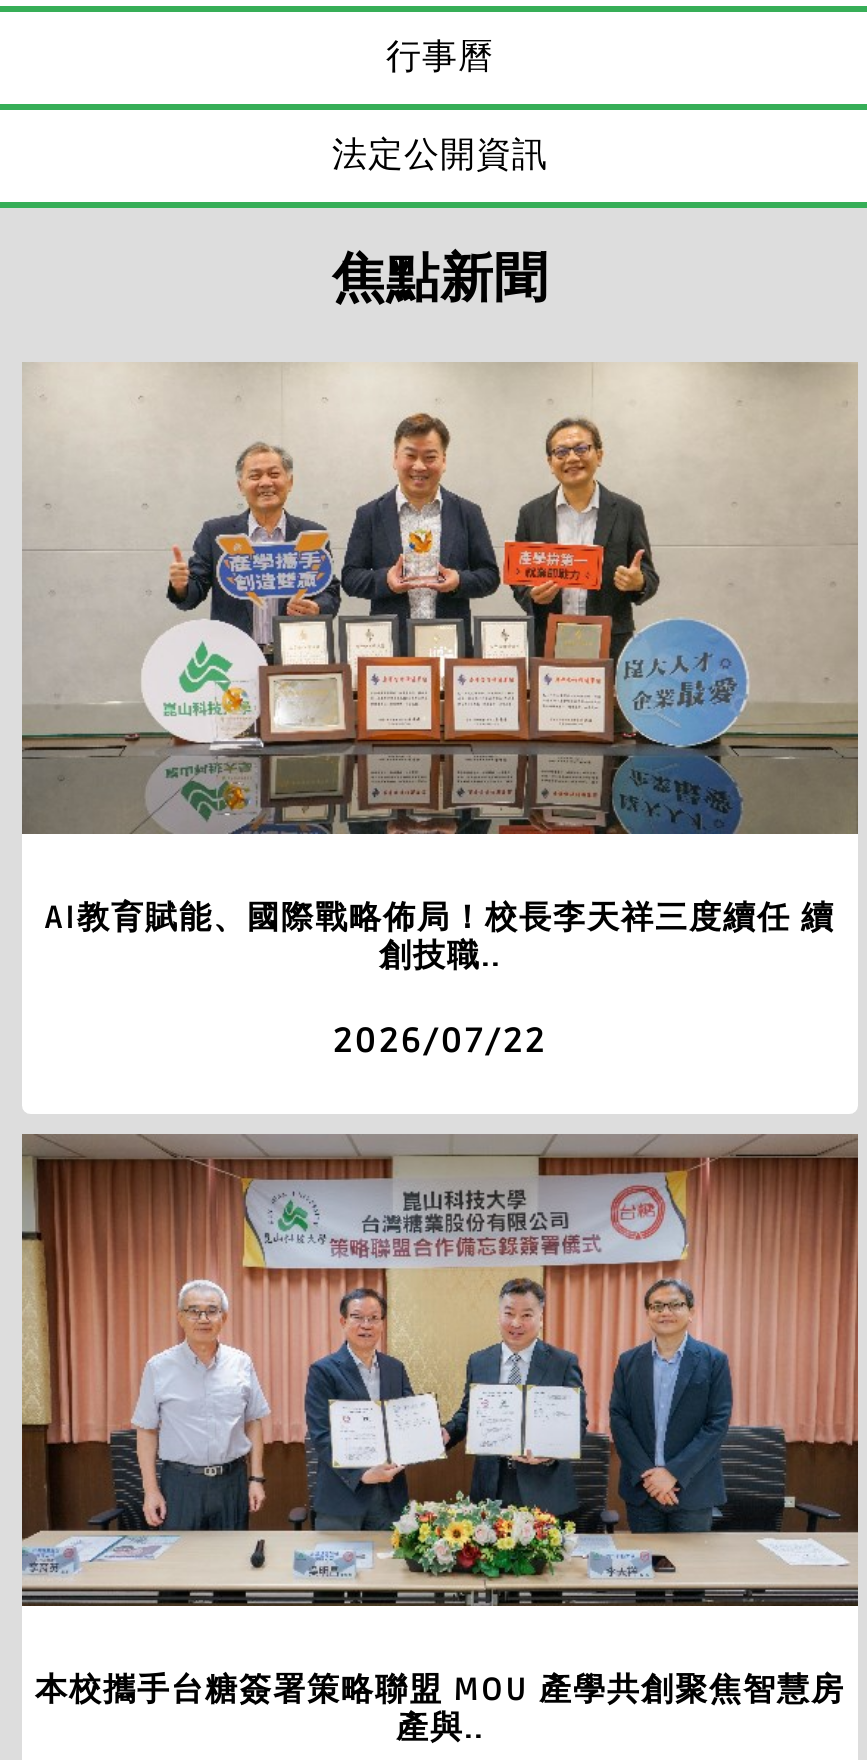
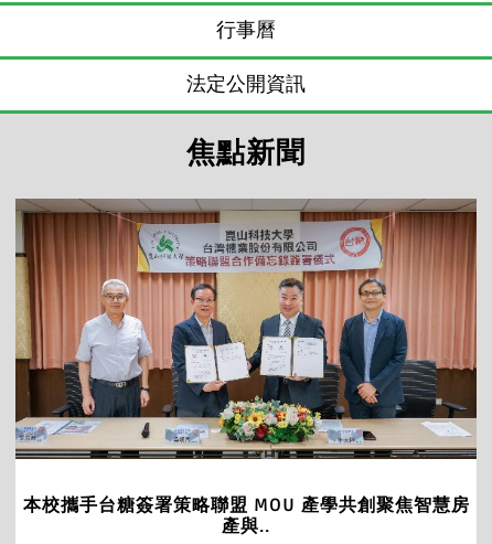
[22,362,858,1062] [image] | AI教育賦能、國際戰略佈局！校長李天祥三度續任 續 | 創技職.. | 2026/07/22 -> none

